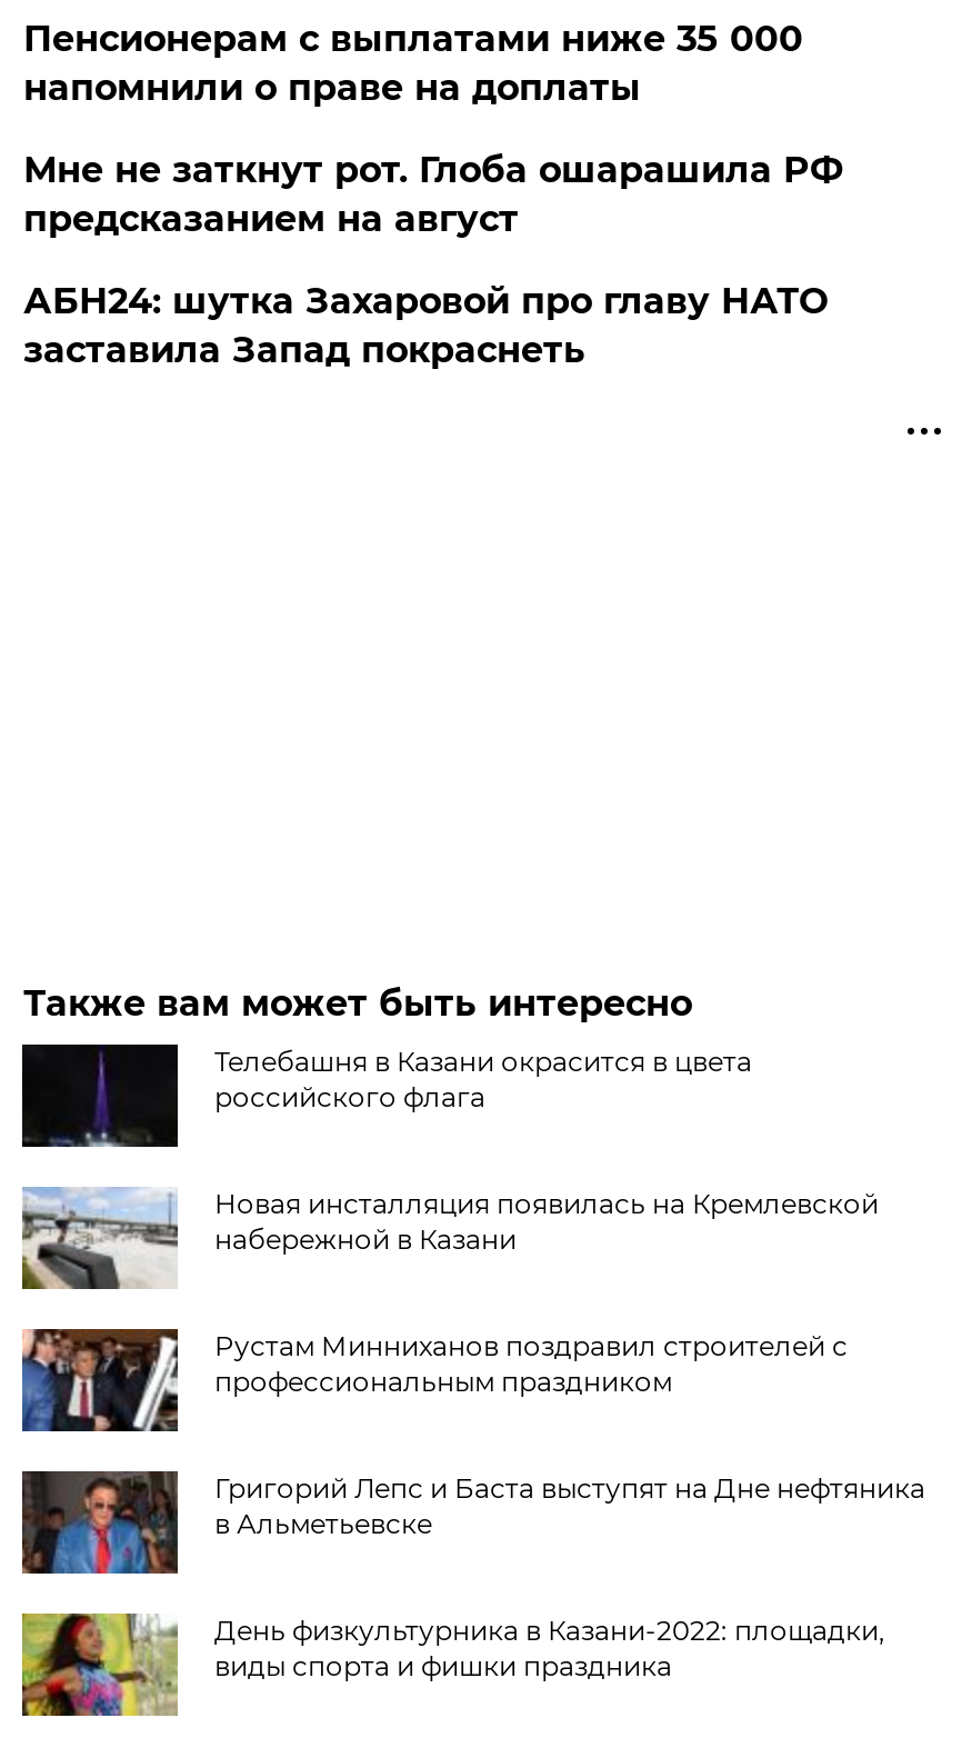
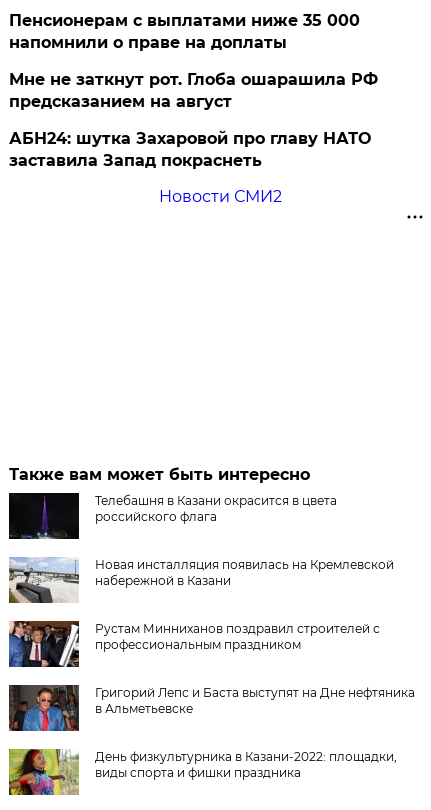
none -> [159,187,282,206] Новости СМИ2

